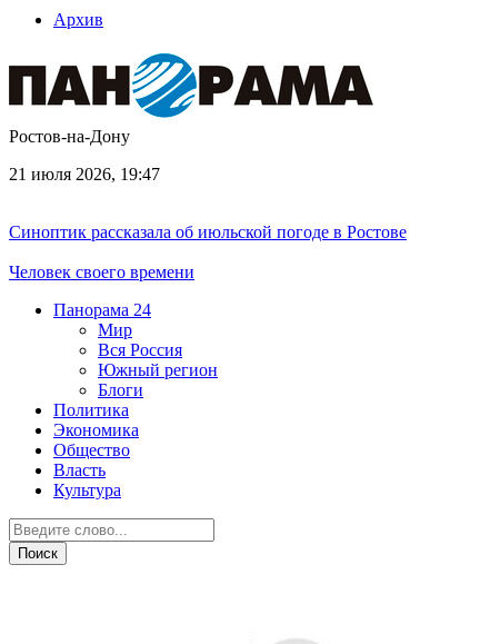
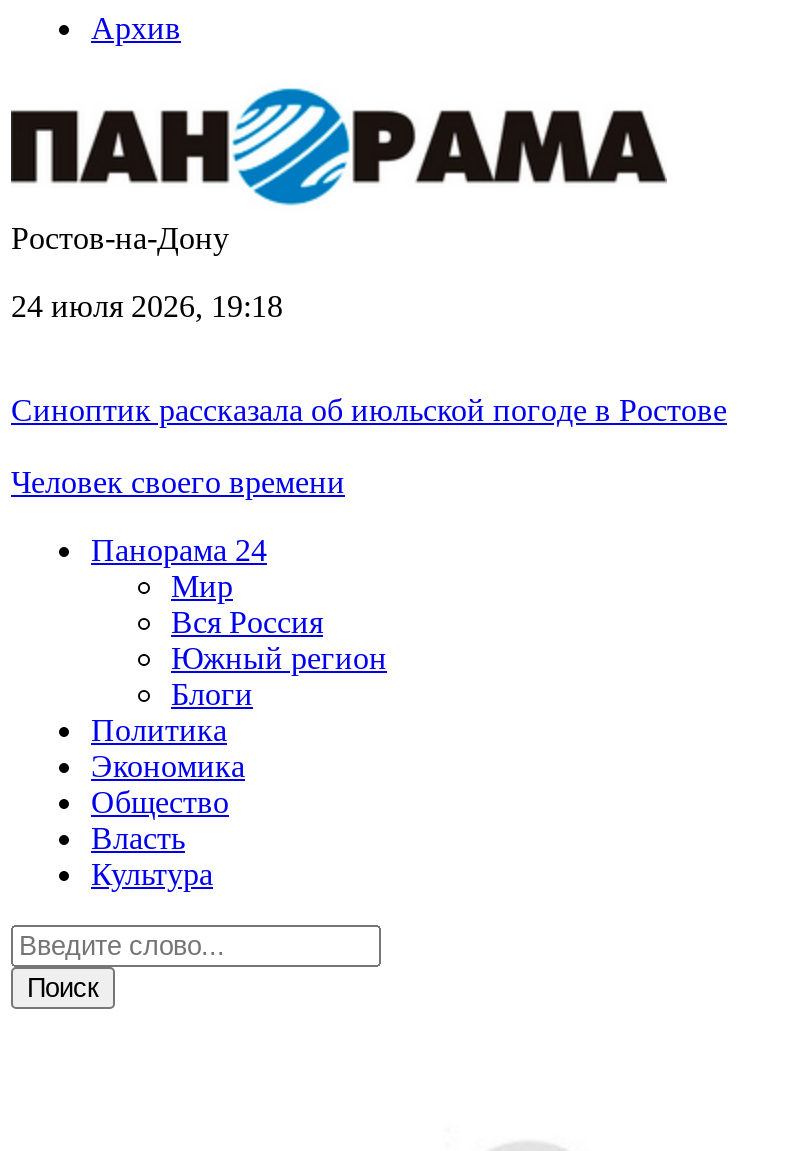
[9,165,160,184] 21 июля 2026, 19:47 -> [11,290,283,324] 24 июля 2026, 19:18

